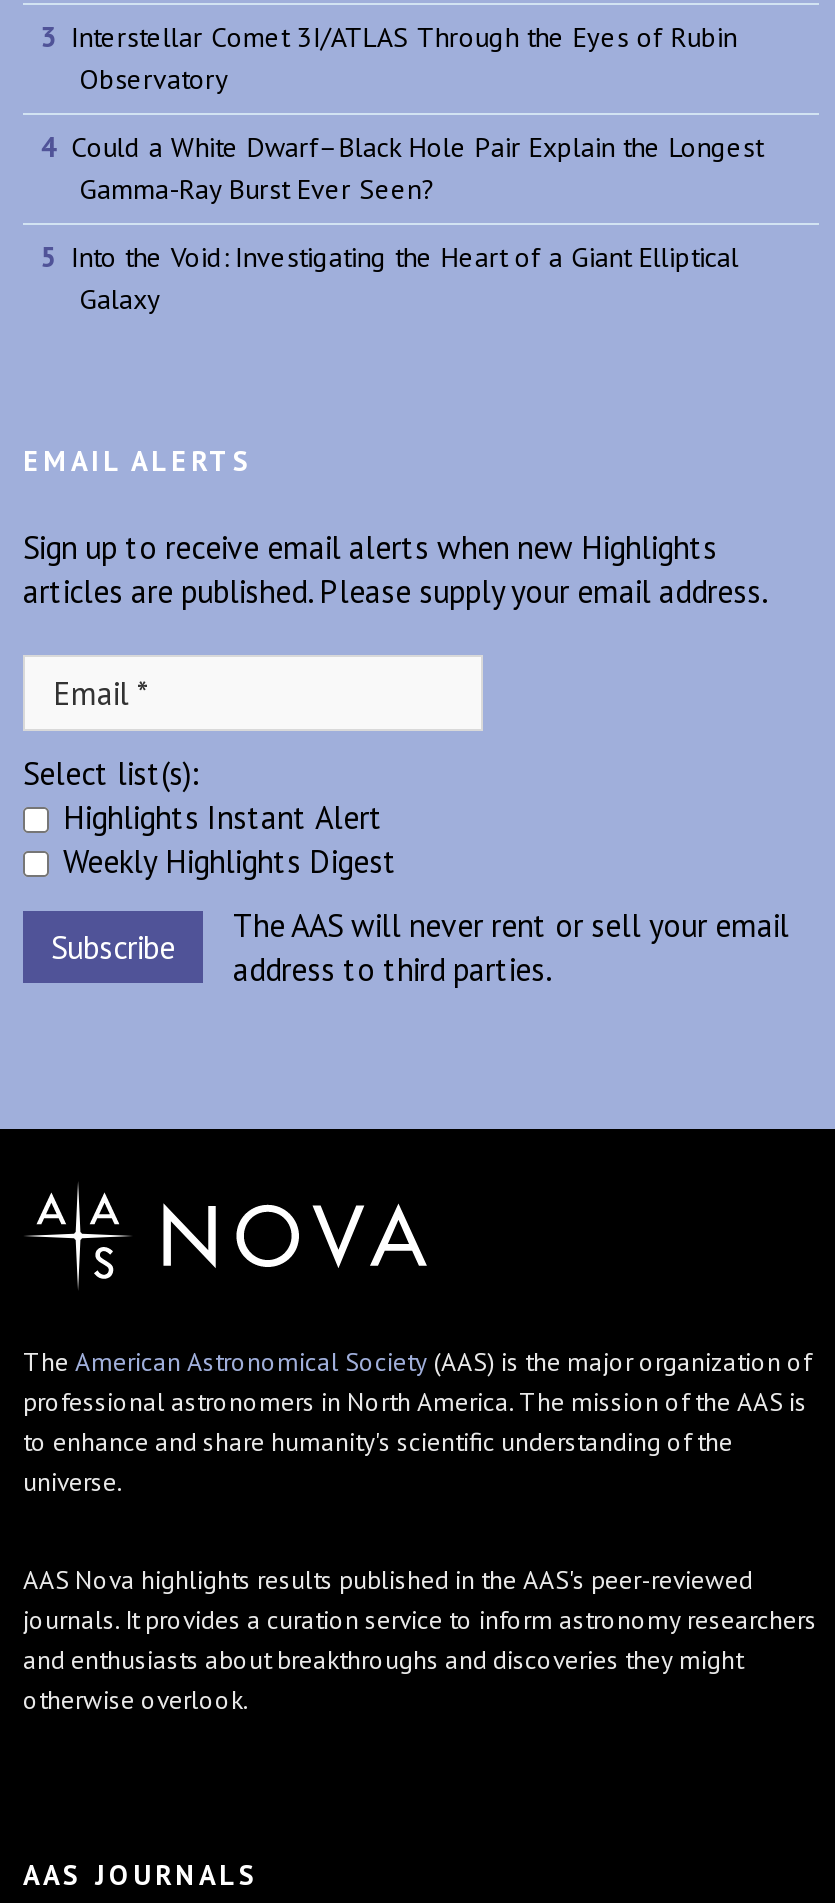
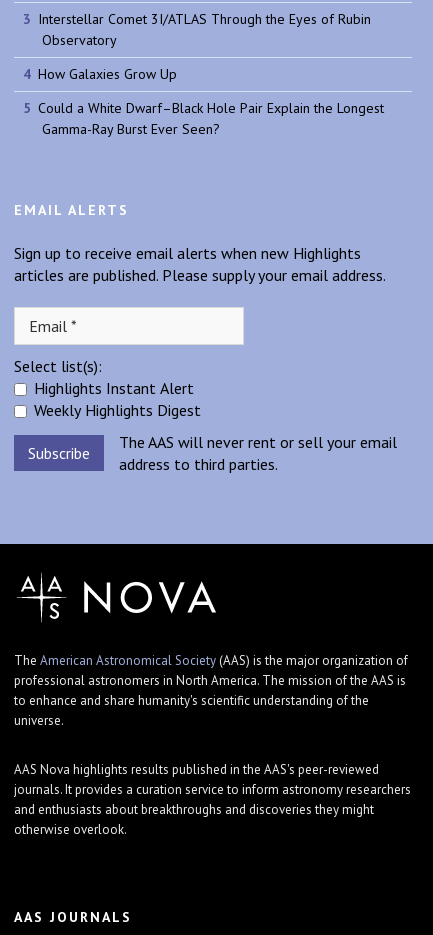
none -> [38,65,177,83] How Galaxies Grow Up
moved [71,129,763,207] -> [38,99,384,138]: Could a White Dwarf–Black Hole Pair Explain the Longest | Gamma-Ray Burst Ever Seen?
[71,239,739,317] Into the Void: Investigating the Heart of a Giant Elliptical | Galaxy -> none

